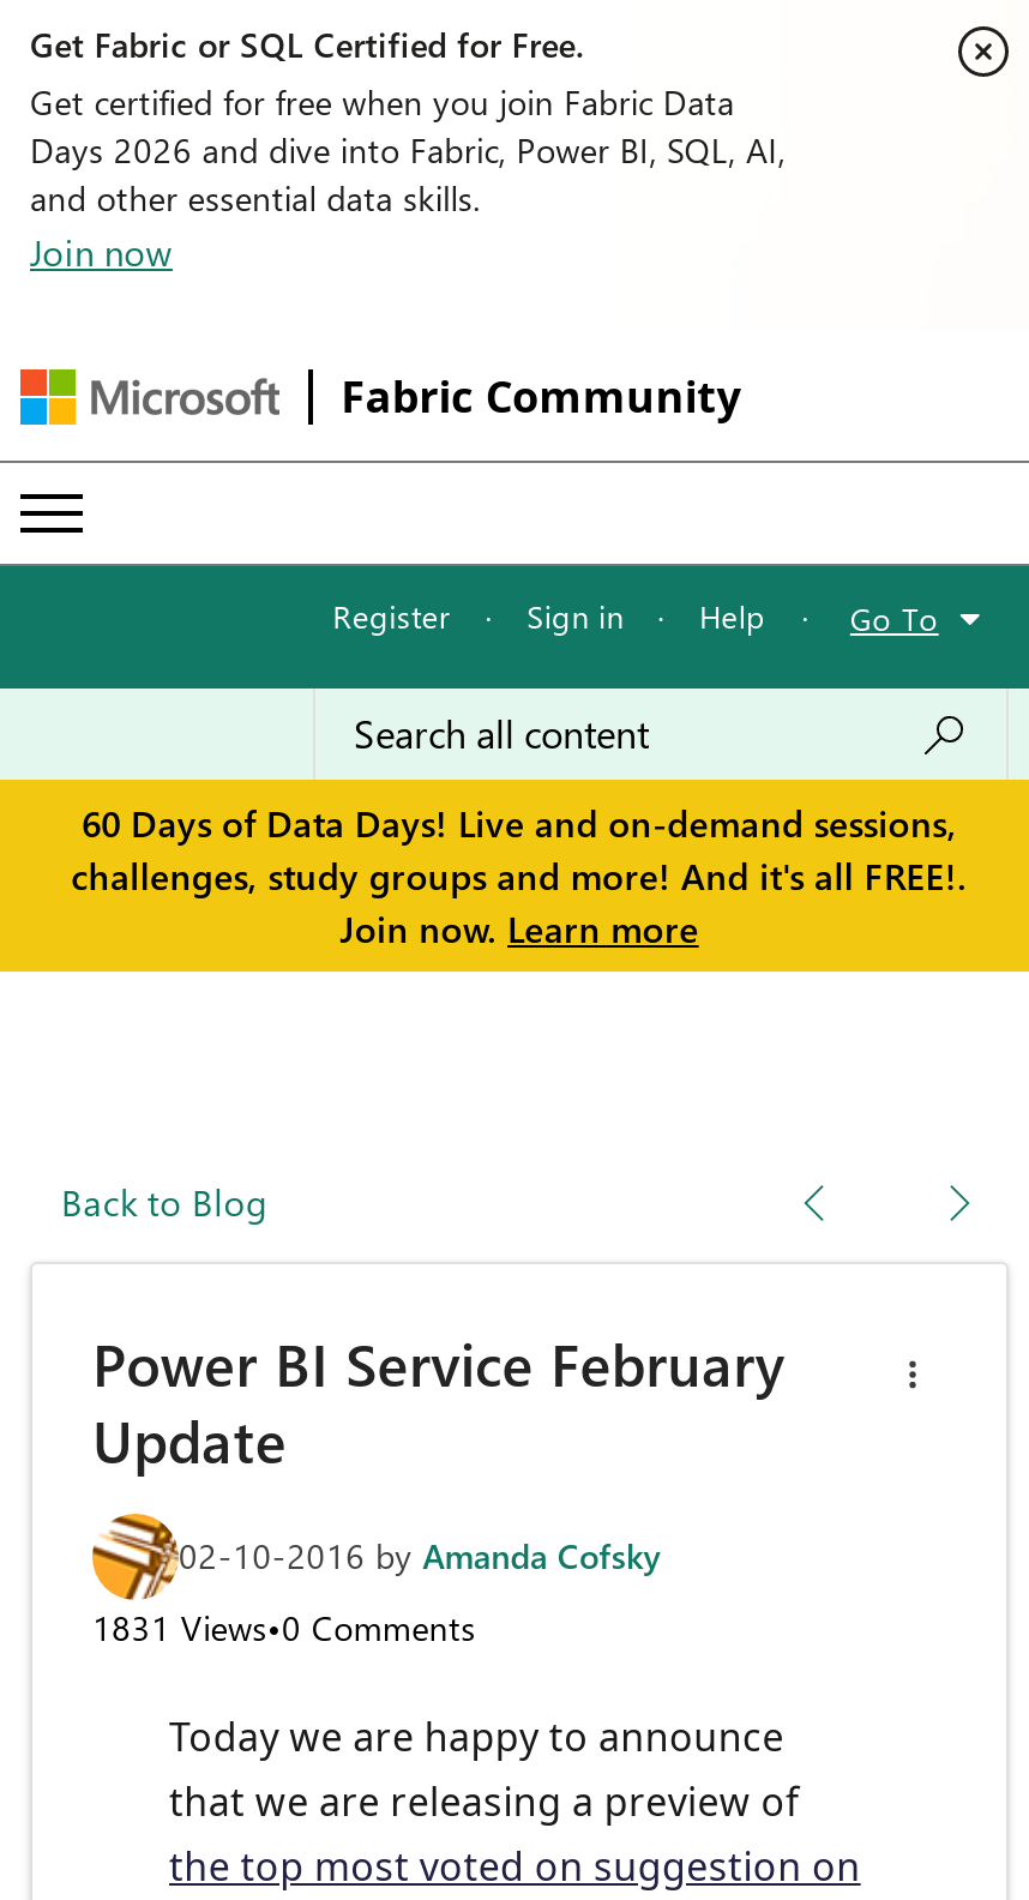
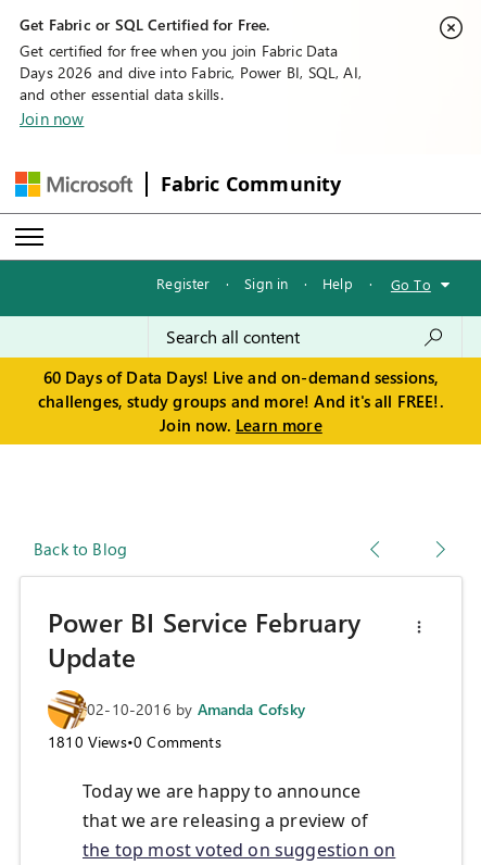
[92,1606,476,1651] 1831 Views•0 Comments -> [48,732,221,752] 1810 Views•0 Comments

